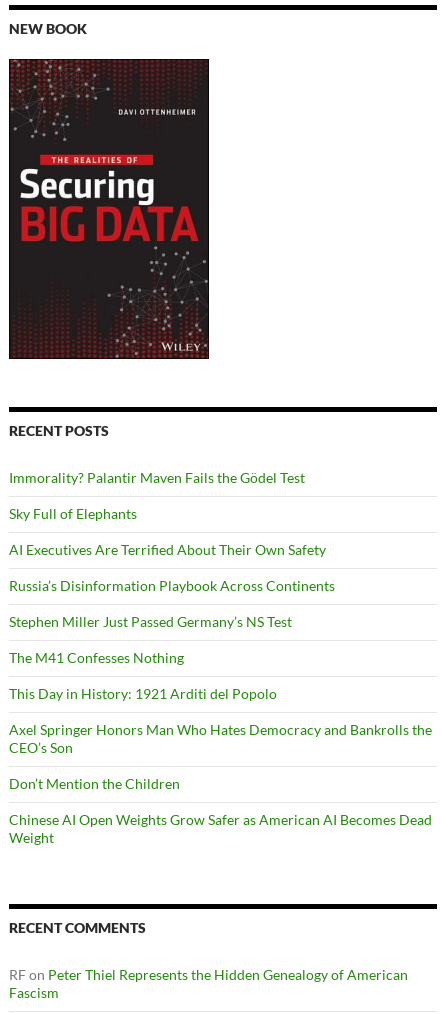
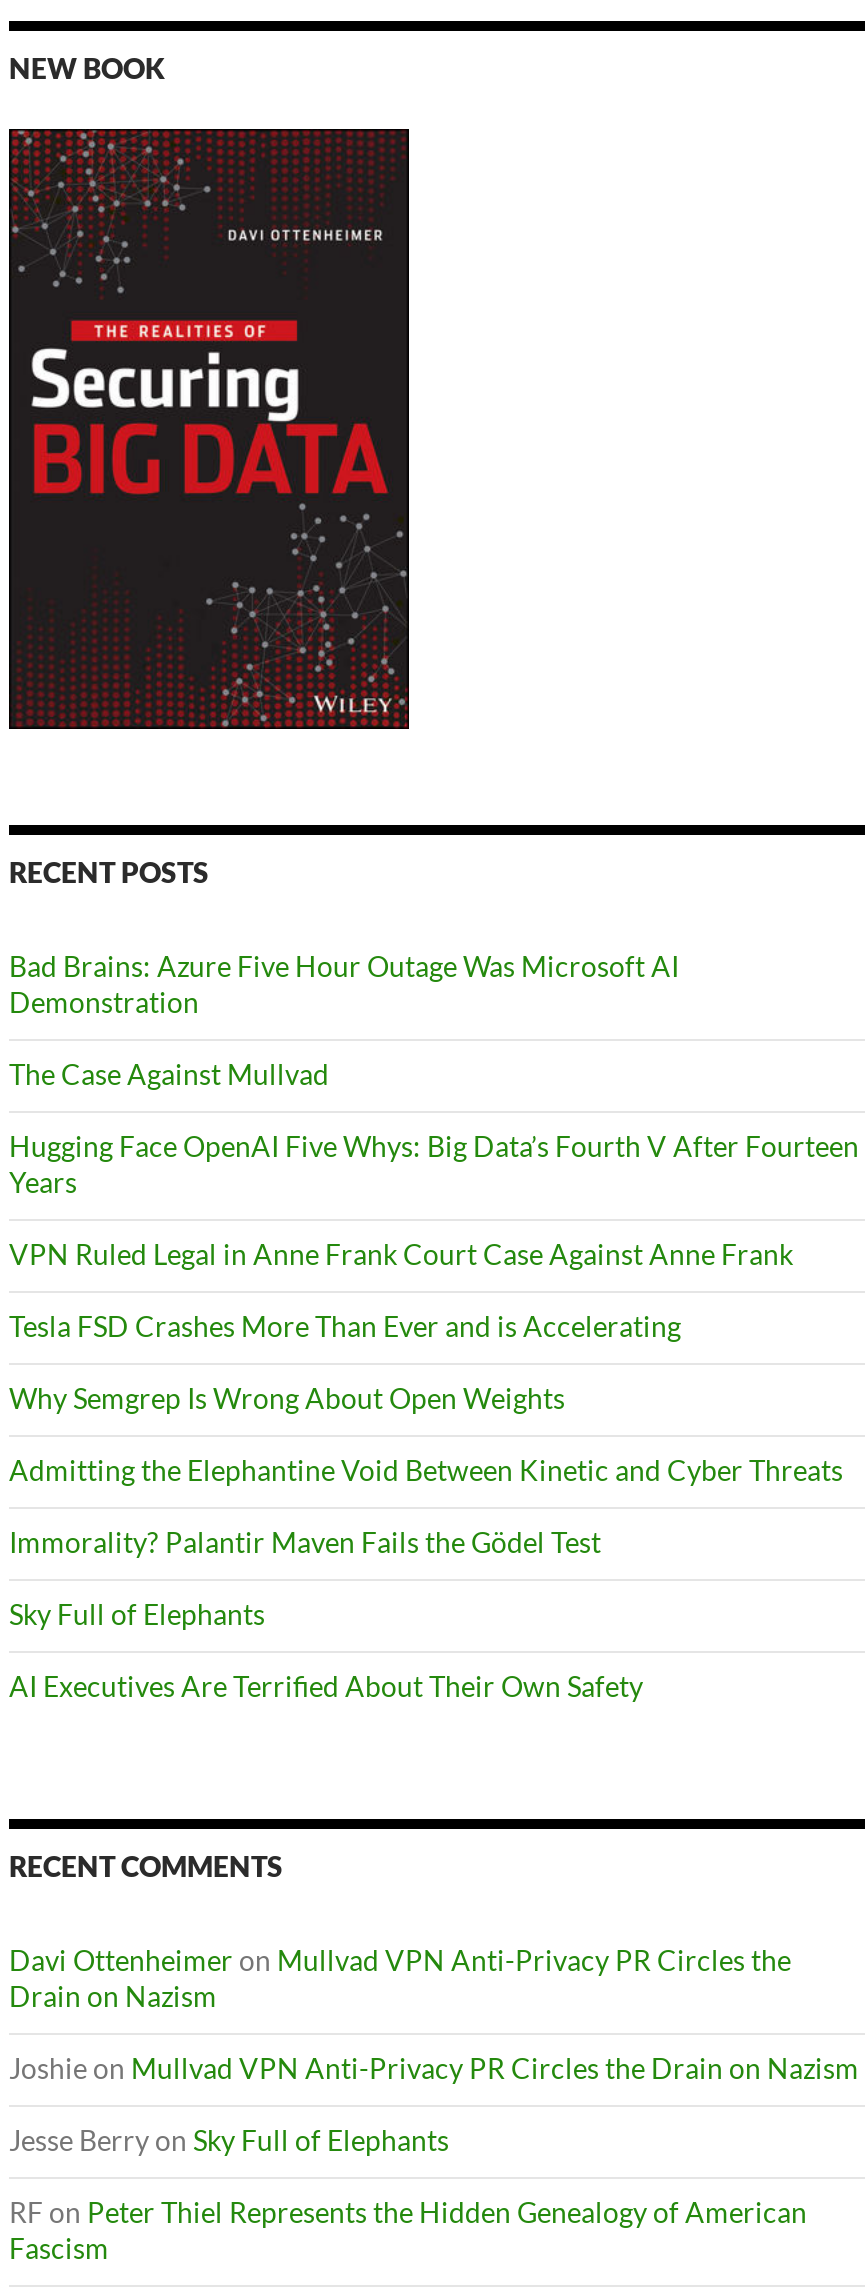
none -> [9,950,859,1488] Bad Brains: Azure Five Hour Outage Was Microsoft AI | Demonstration | The Case Against Mullvad | Hugging Face OpenAI Five Whys: Big Data’s Fourth V After Fourteen | Years | VPN Ruled Legal in Anne Frank Court Case Against Anne Frank | Tesla FSD Crashes More Than Ever and is Accelerating | Why Semgrep Is Wrong About Open Weights | Admitting the Elephantine Void Between Kinetic and Cyber Threats
moved [9,469,326,558] -> [9,1526,643,1704]: Immorality? Palantir Maven Fails the Gödel Test | Sky Full of Elephants | AI Executives Are Terrified About Their Own Safety
[9,577,432,846] Russia’s Disinformation Playbook Across Continents | Stephen Miller Just Passed Germany’s NS Test | The M41 Confesses Nothing | This Day in History: 1921 Arditi del Popolo | Axel Springer Honors Man Who Hates Democracy and Bankrolls the | CEO’s Son | Don’t Mention the Children | Chinese AI Open Weights Grow Safer as American AI Becomes Dead | Weight -> none
none -> [9,1944,859,2158] Davi Ottenheimer on Mullvad VPN Anti-Privacy PR Circles the | Drain on Nazism | Joshie on Mullvad VPN Anti-Privacy PR Circles the Drain on Nazism | Jesse Berry on Sky Full of Elephants

